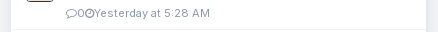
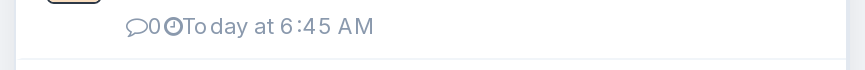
[94,6,210,20] Yesterday at 5:28 AM -> [182,12,374,40] Today at 6:45 AM

